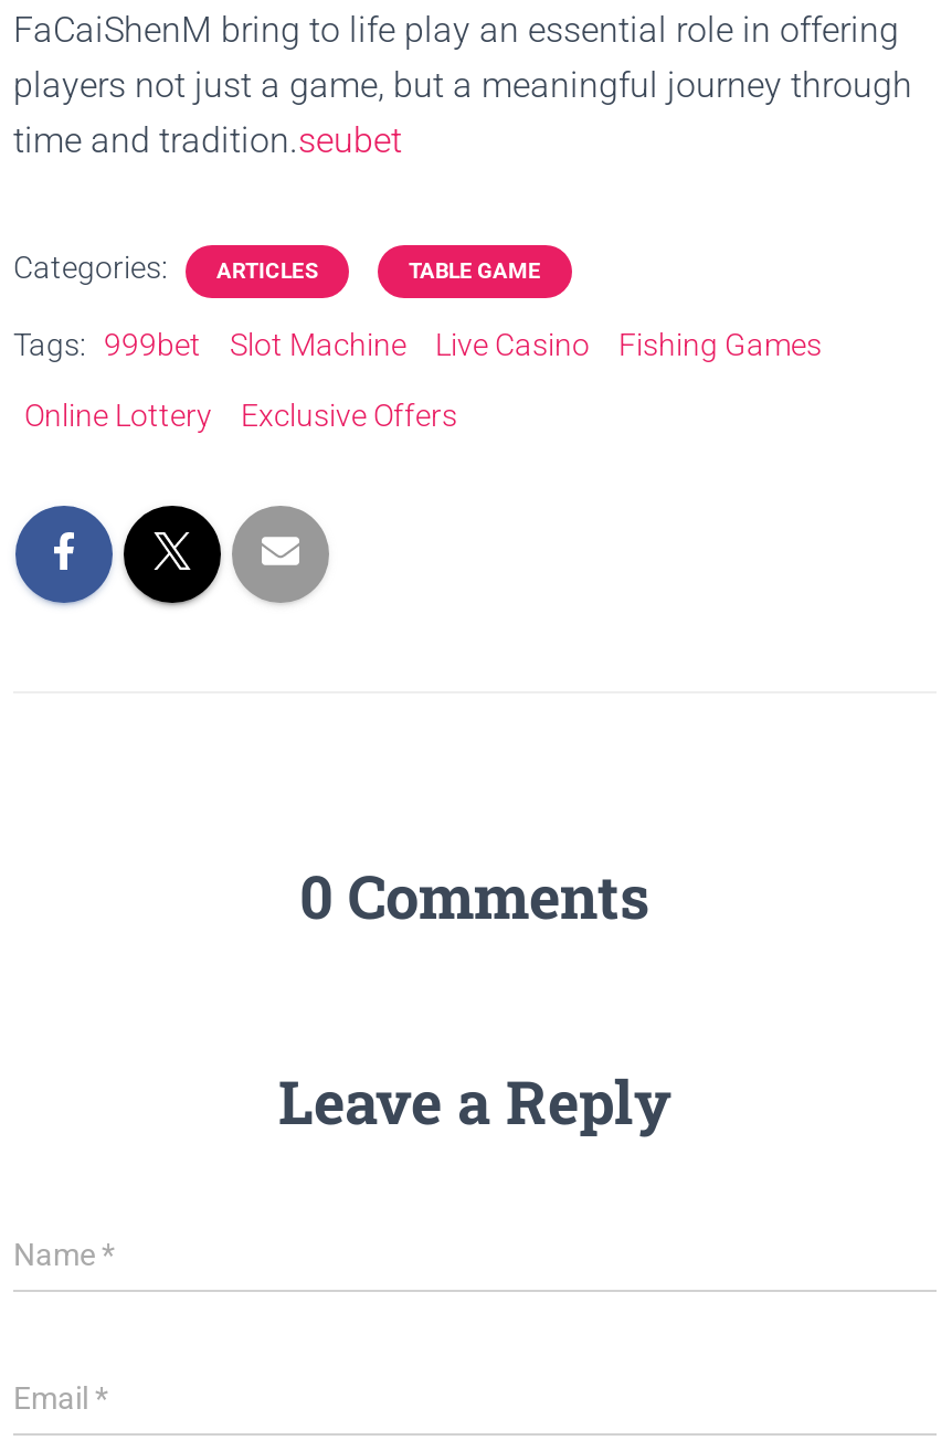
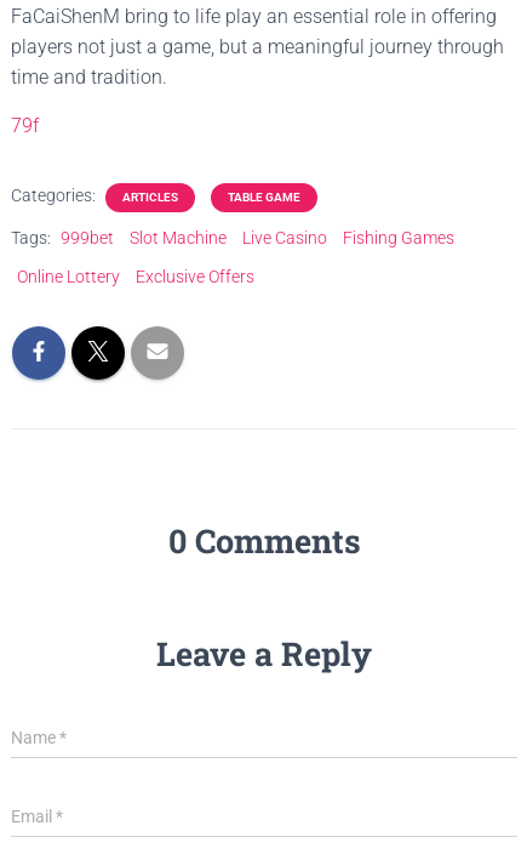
[13,119,402,161] time and tradition.seubet -> [11,66,167,137] time and tradition. | 79f

